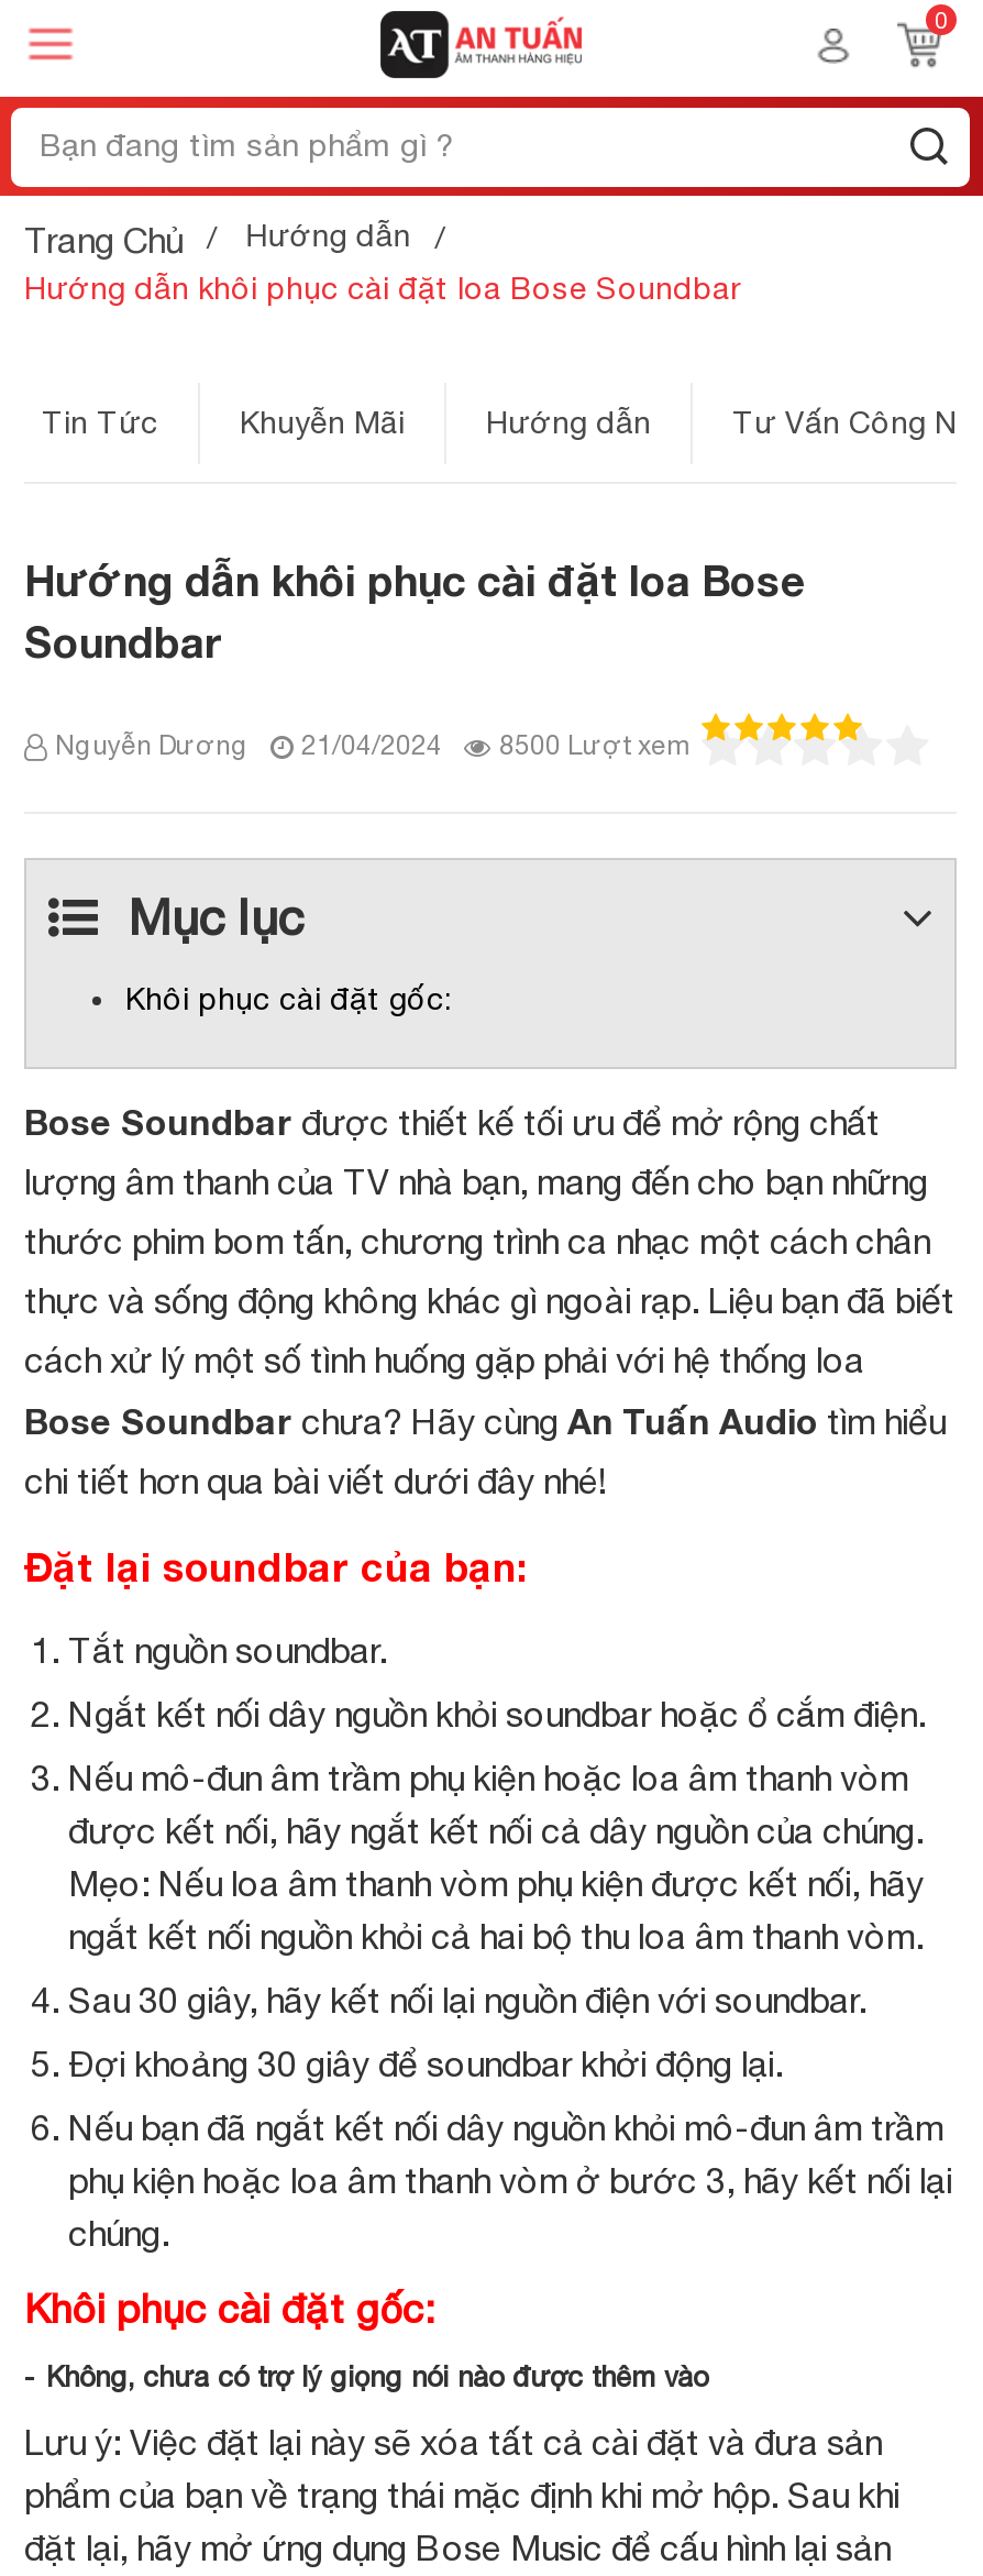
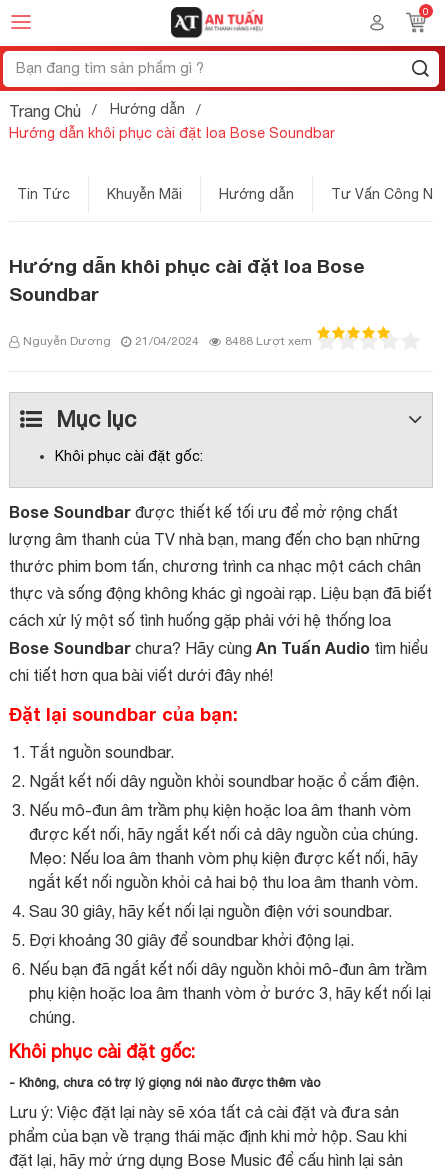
[55,730,691,761] Nguyễn Dương 21/04/2024 8500 Lượt xem -> [23,334,312,348] Nguyễn Dương 21/04/2024 8488 Lượt xem

